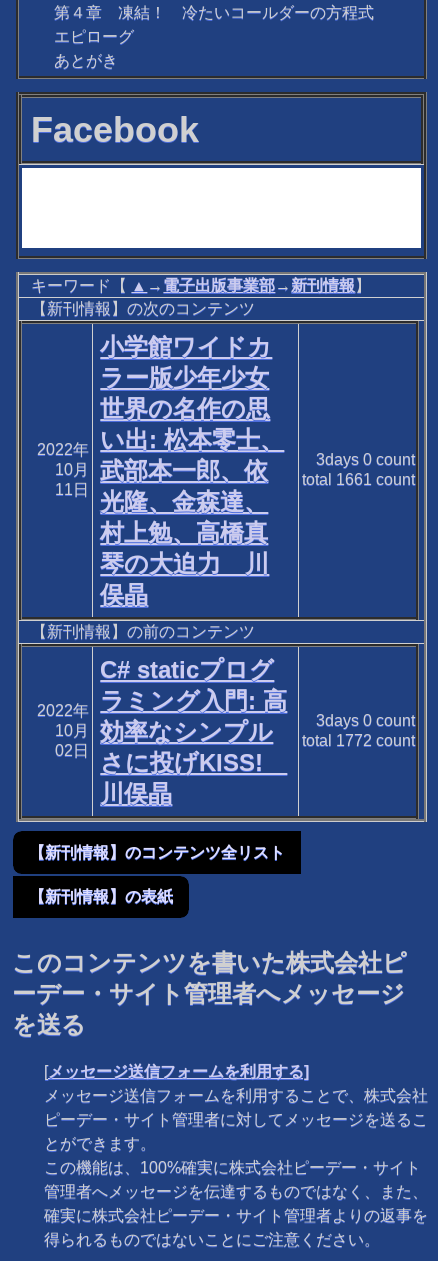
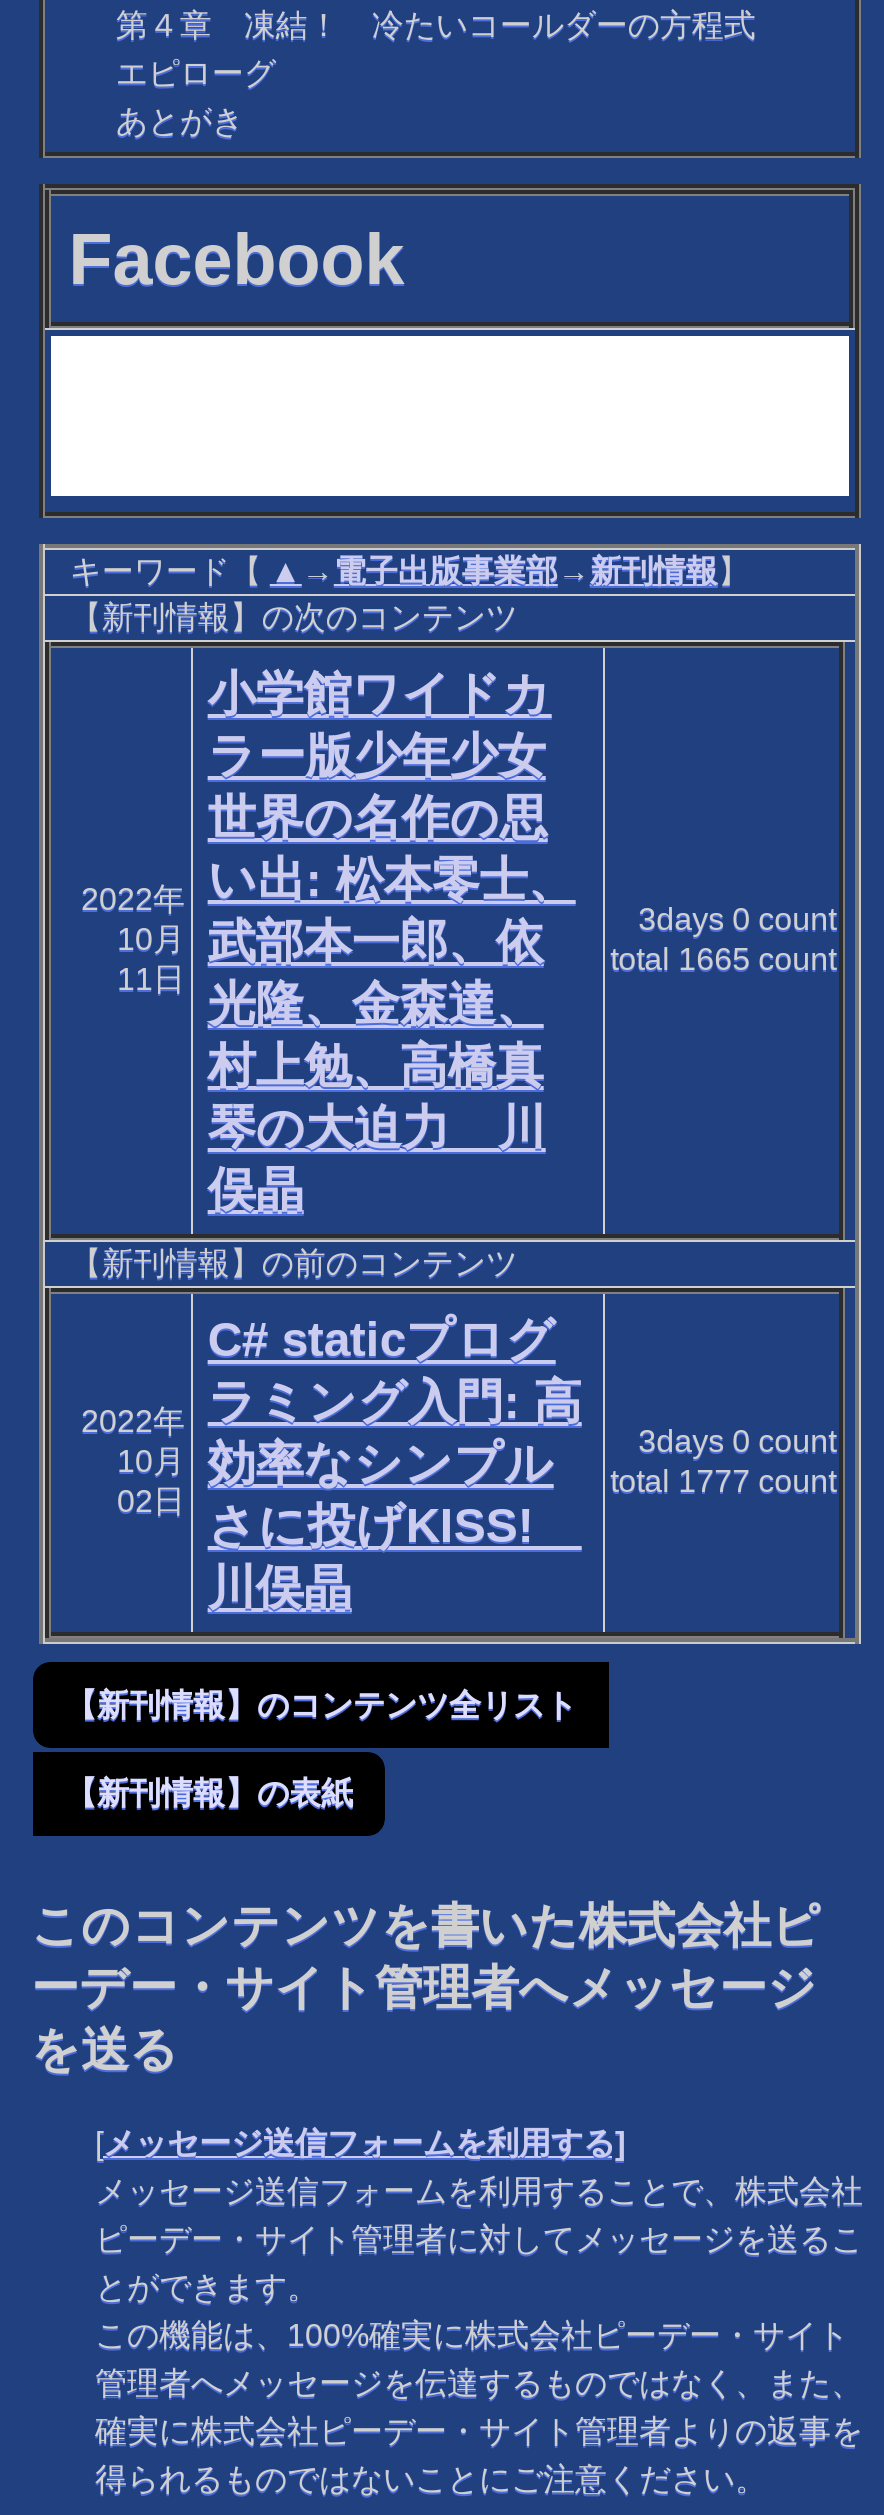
[55,457,415,488] 10月 武部本一郎、依 total 1661 count -> [117,915,836,977] 10月 武部本一郎、依 total 1665 count
[55,718,415,749] 10月 効率なシンプル total 1772 count -> [117,1437,836,1499] 10月 効率なシンプル total 1777 count

